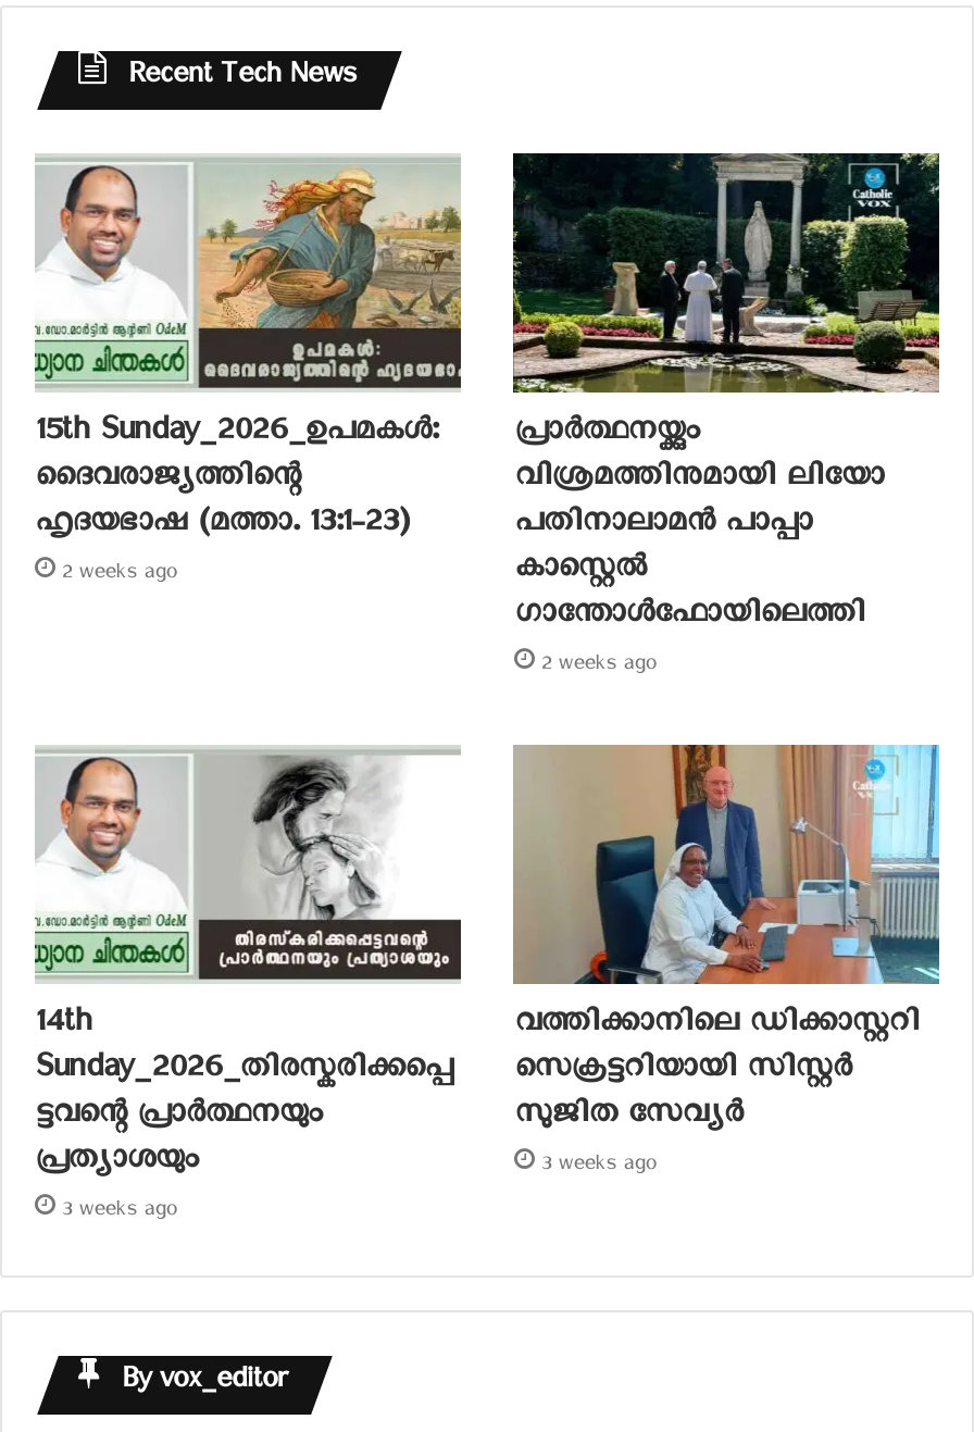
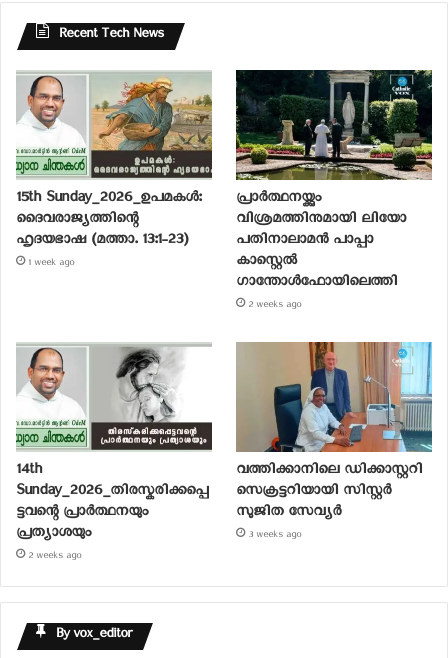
[61,560,176,593] 2 weeks ago -> [28,257,74,272] 1 week ago
[61,1198,176,1230] 3 weeks ago -> [28,550,81,565] 2 weeks ago

